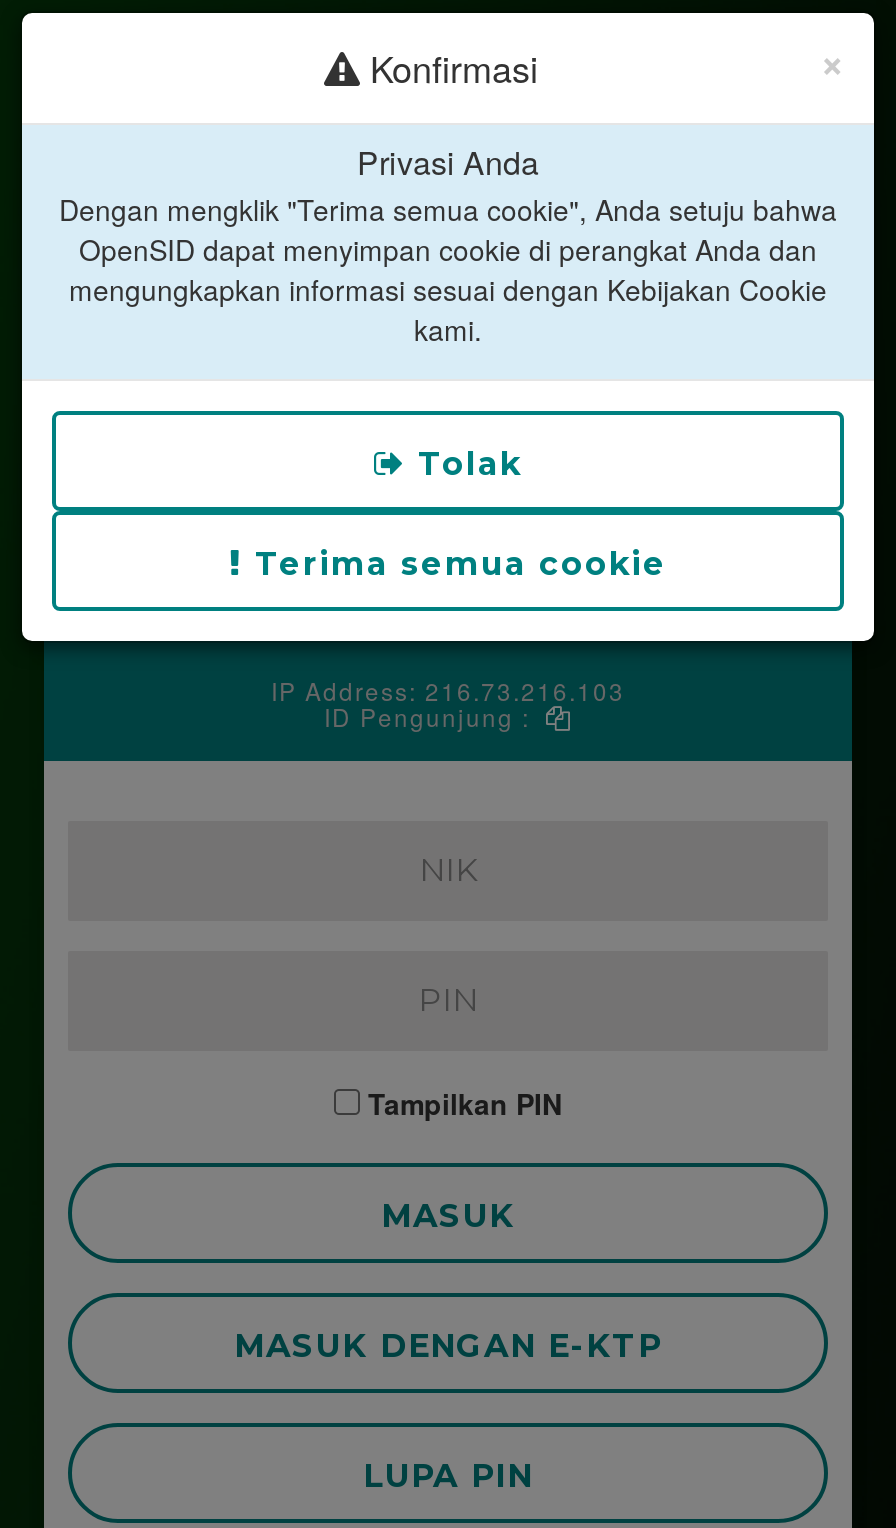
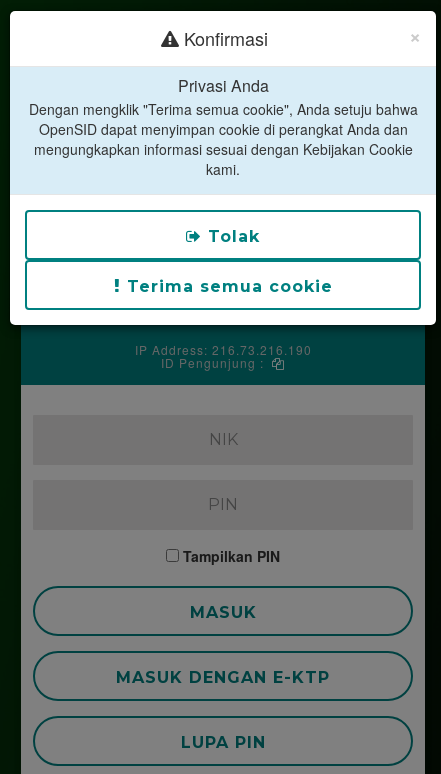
[271,672,625,706] IP Address: 216.73.216.103 -> [134,340,311,357] IP Address: 216.73.216.190

